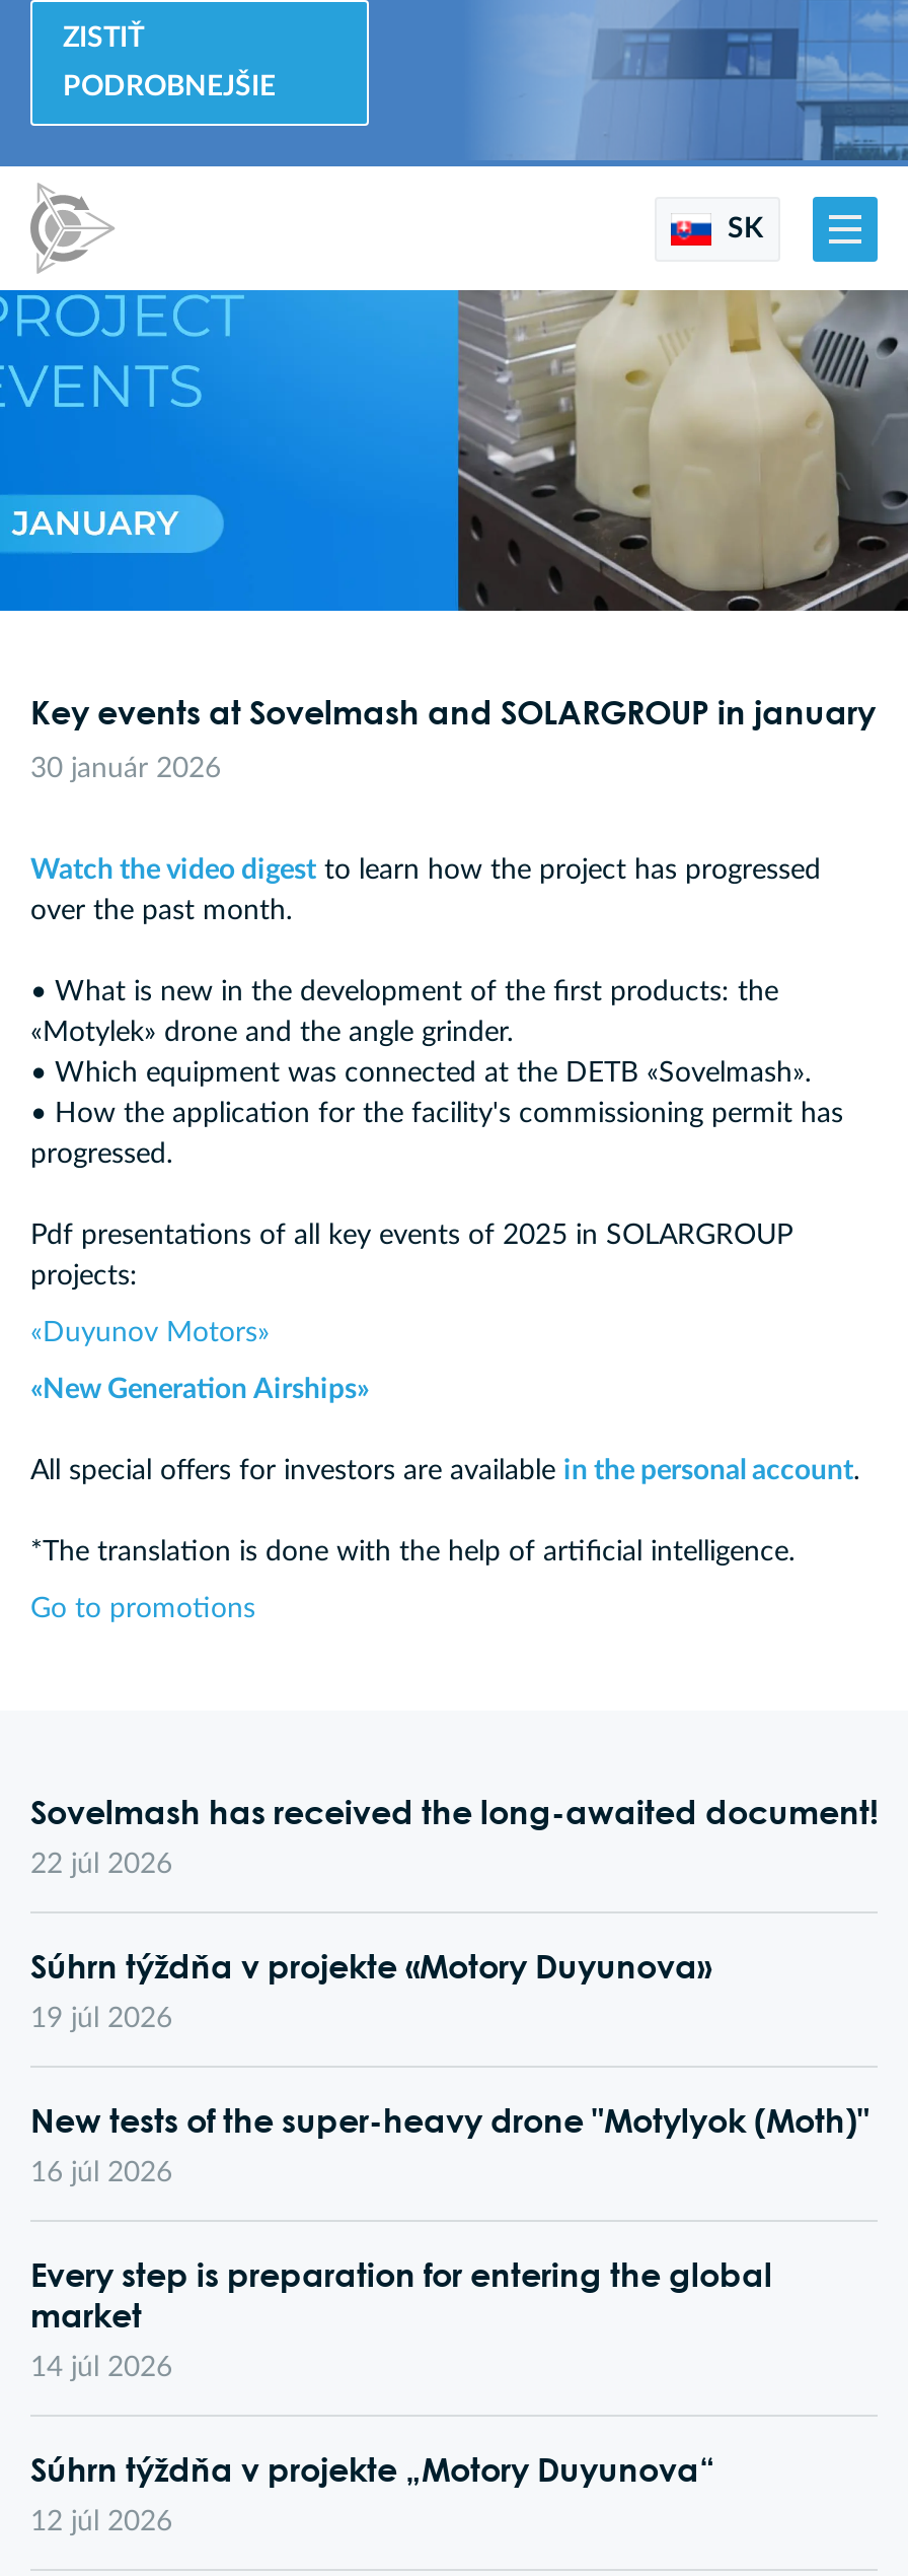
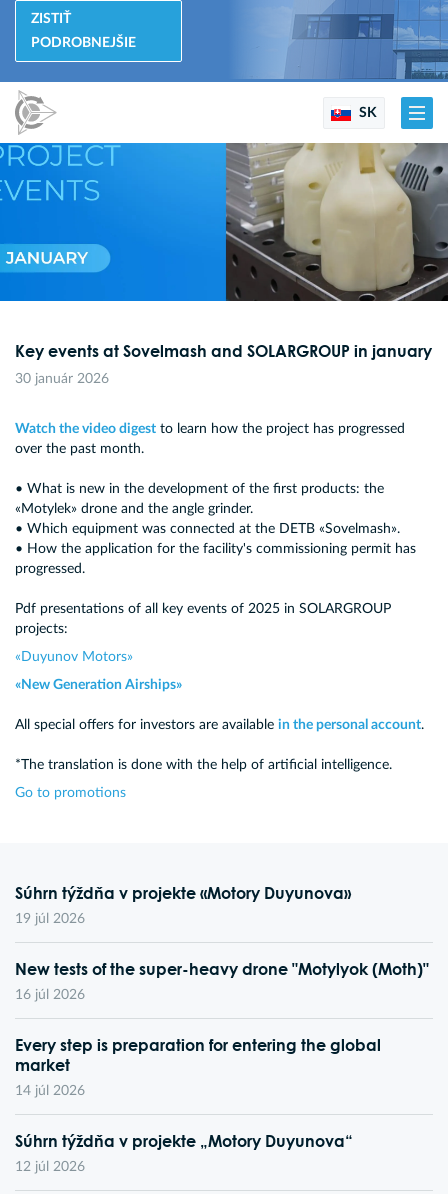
[30,1792,878,1879] Sovelmash has received the long-awaited document! | 22 júl 2026 -> none

